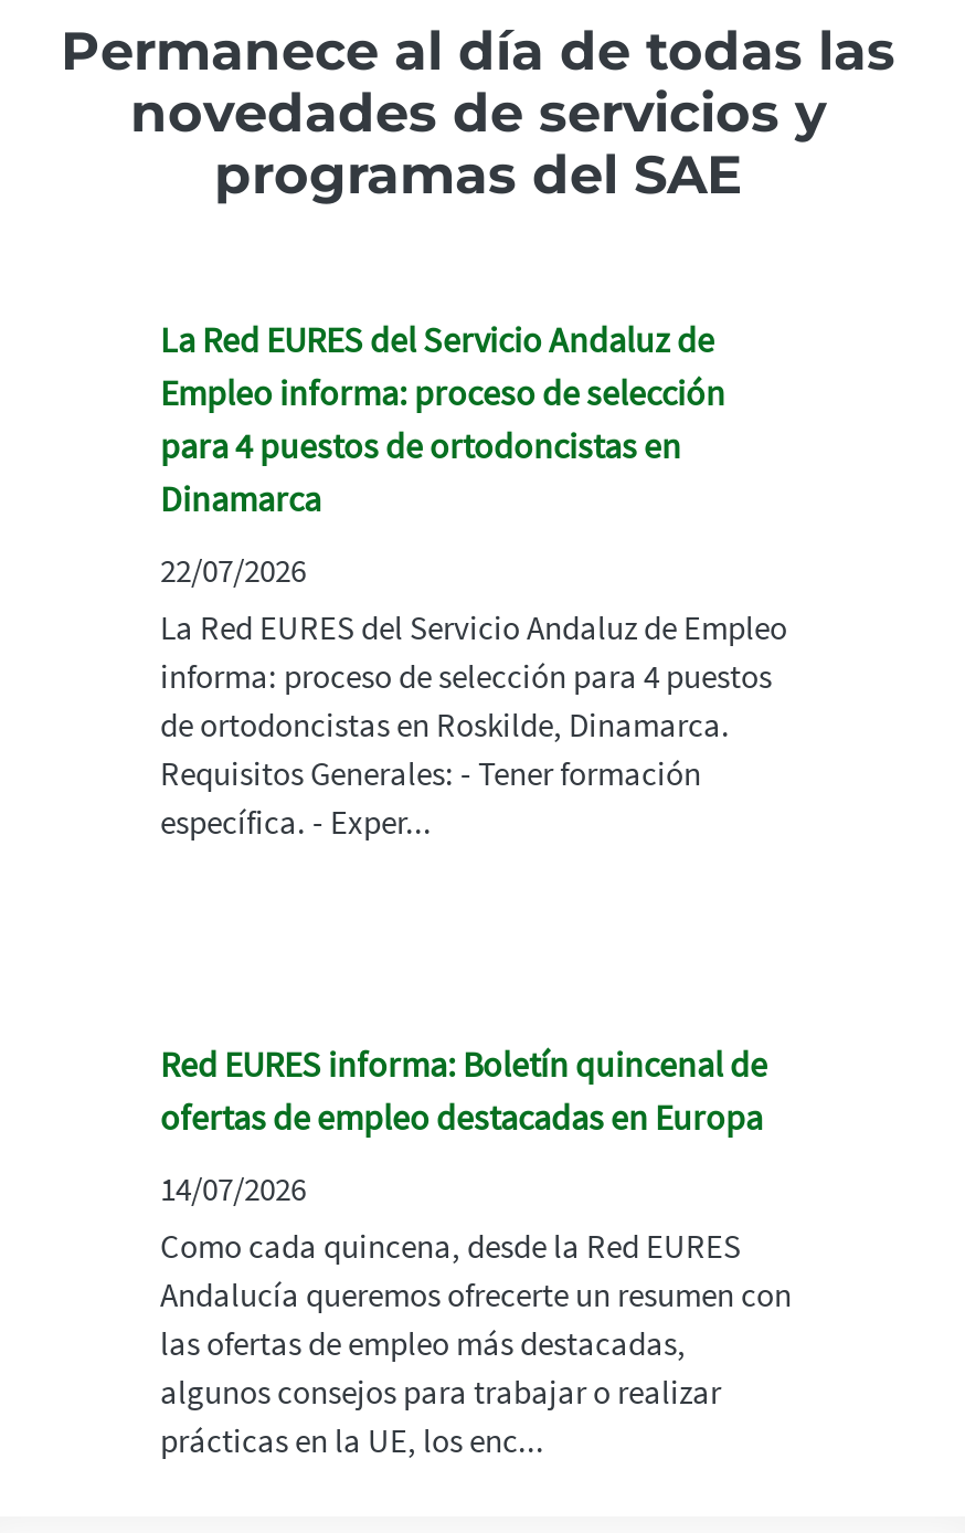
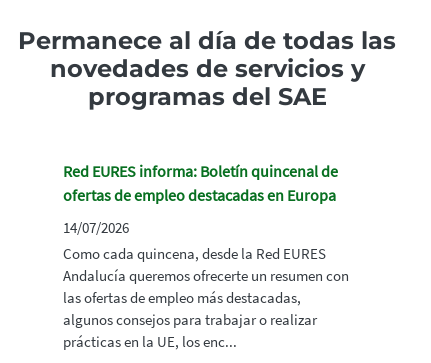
[160,316,787,842] La Red EURES del Servicio Andaluz de | Empleo informa: proceso de selección | para 4 puestos de ortodoncistas en | Dinamarca | 22/07/2026 | La Red EURES del Servicio Andaluz de Empleo | informa: proceso de selección para 4 puestos | de ortodoncistas en Roskilde, Dinamarca. | Requisitos Generales: - Tener formación | específica. - Exper... -> none

